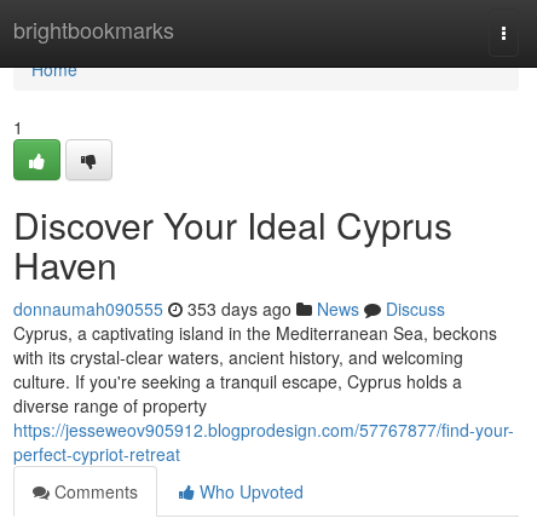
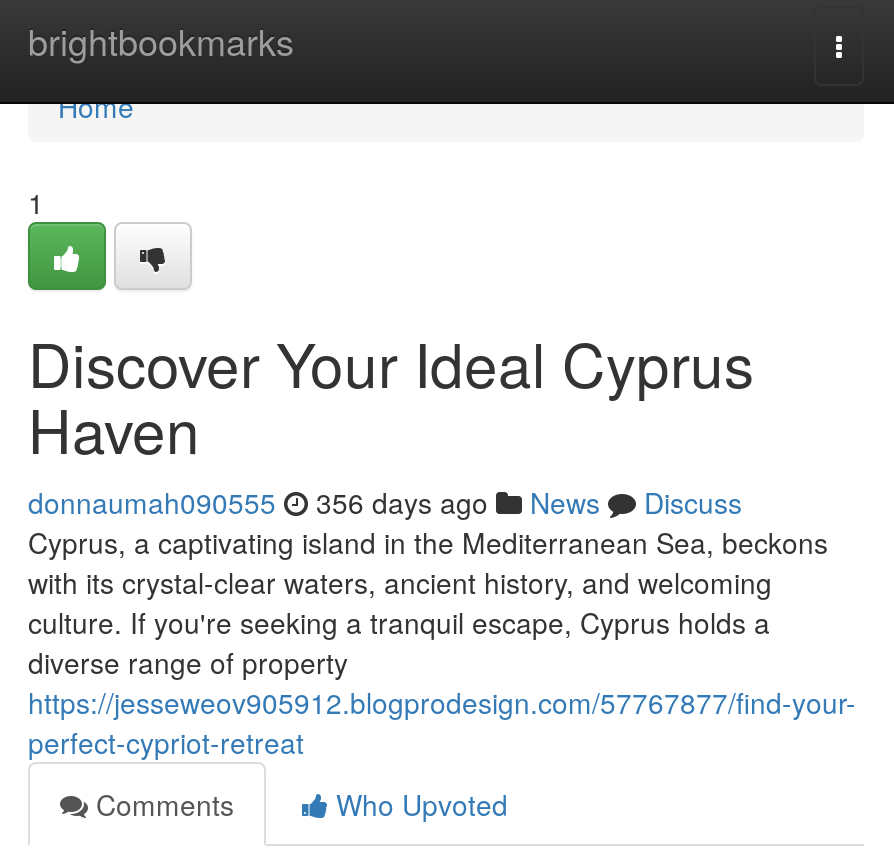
[13,296,445,321] donnaumah090555 353 days ago News Discuss -> [28,482,742,522] donnaumah090555 356 days ago News Discuss

